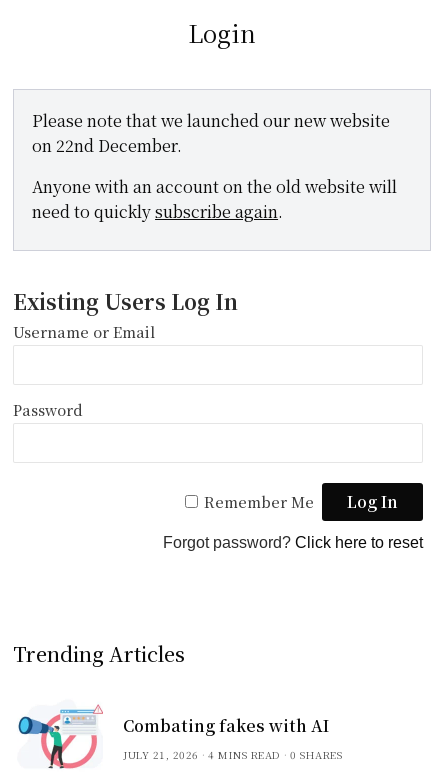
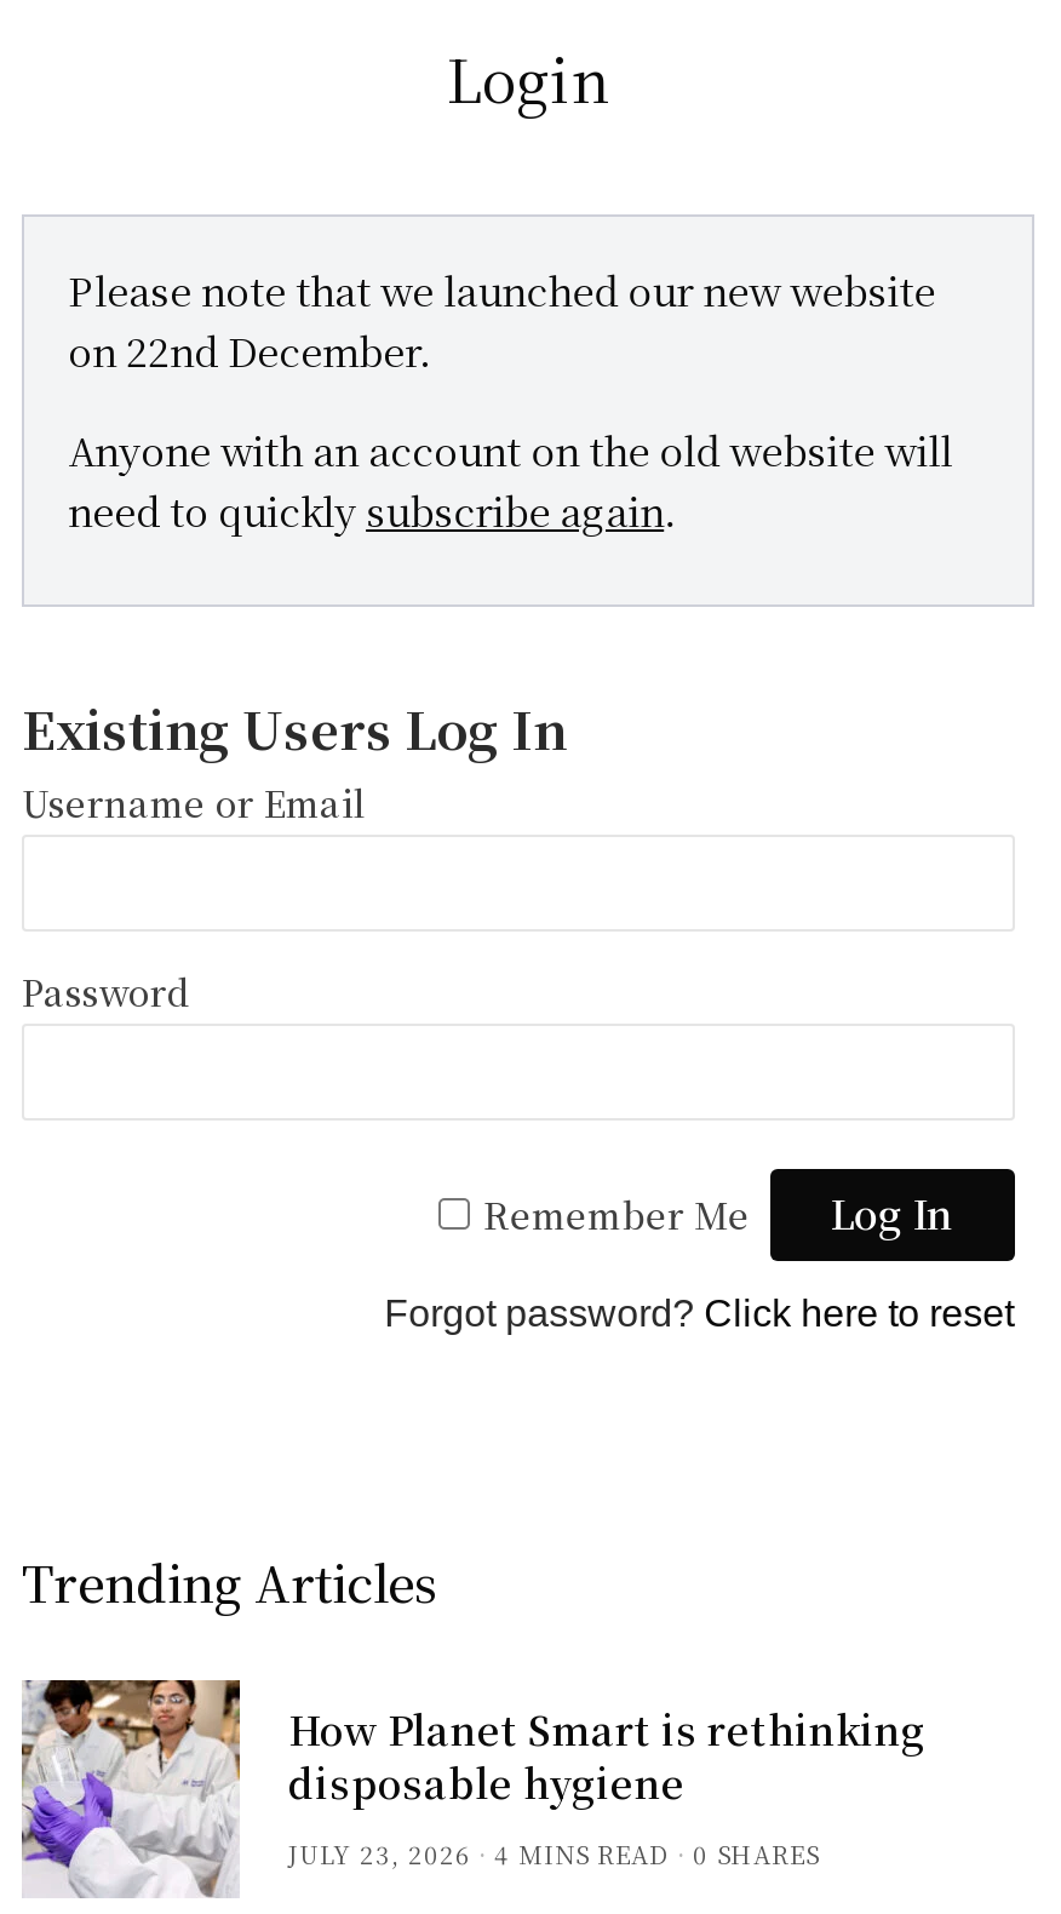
[13,694,329,772] [image] | Combating fakes with AI | JULY 21, 2026 -> [19,1678,925,1898] [image] | How Planet Smart is rethinking | disposable hygiene | JULY 23, 2026

